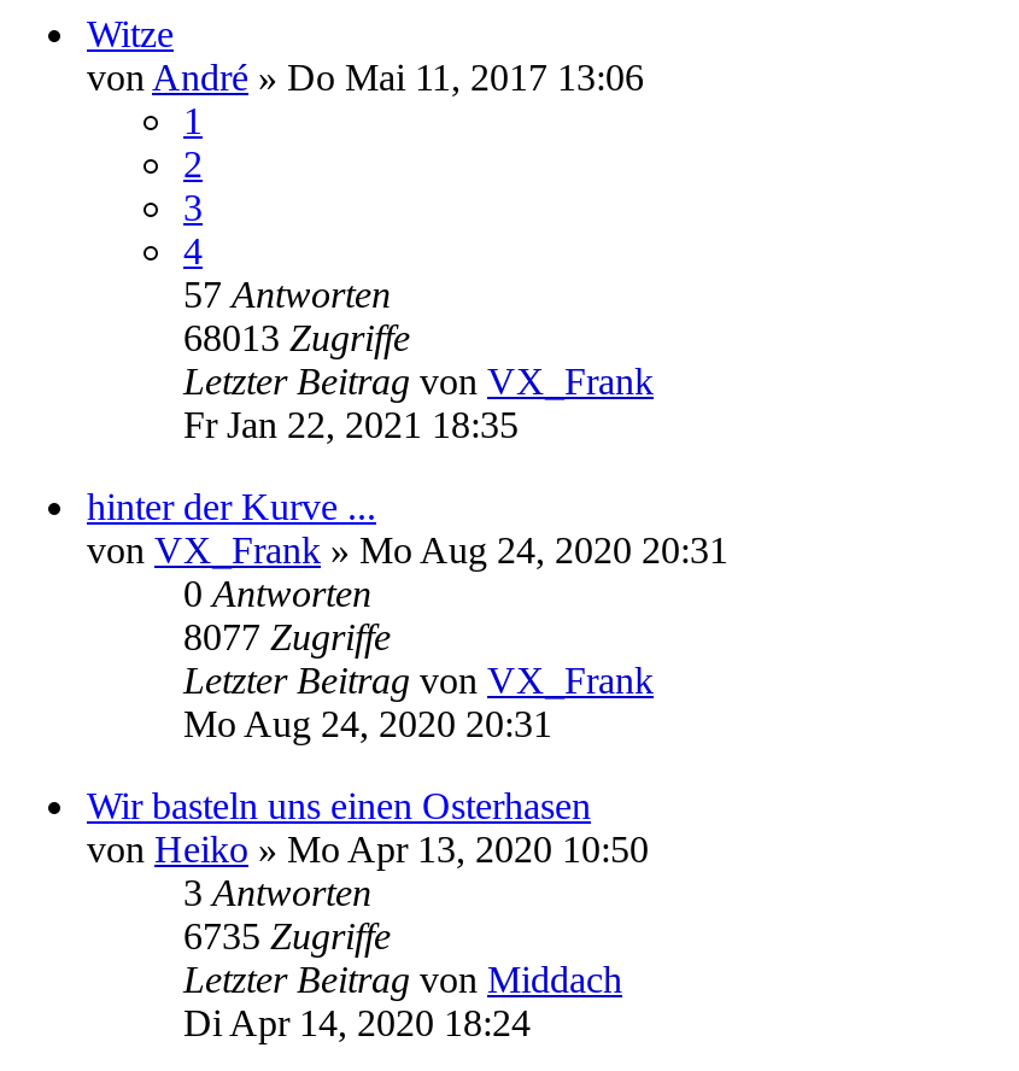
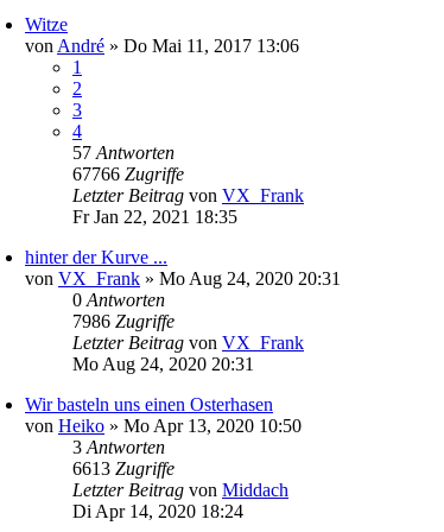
[183,317,410,358] 68013 Zugriffe -> [72,164,184,184] 67766 Zugriffe
[183,616,391,657] 8077 Zugriffe -> [72,311,175,331] 7986 Zugriffe
[183,915,391,956] 6735 Zugriffe -> [72,458,175,478] 6613 Zugriffe

